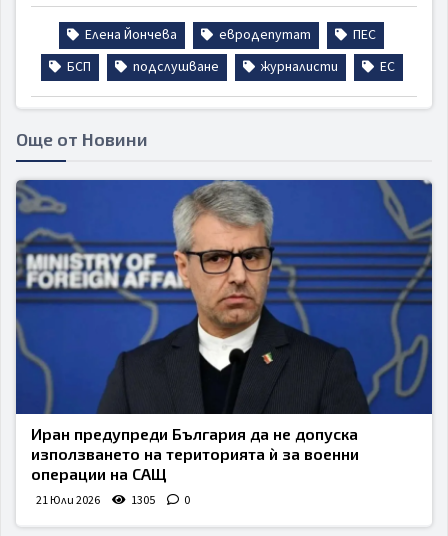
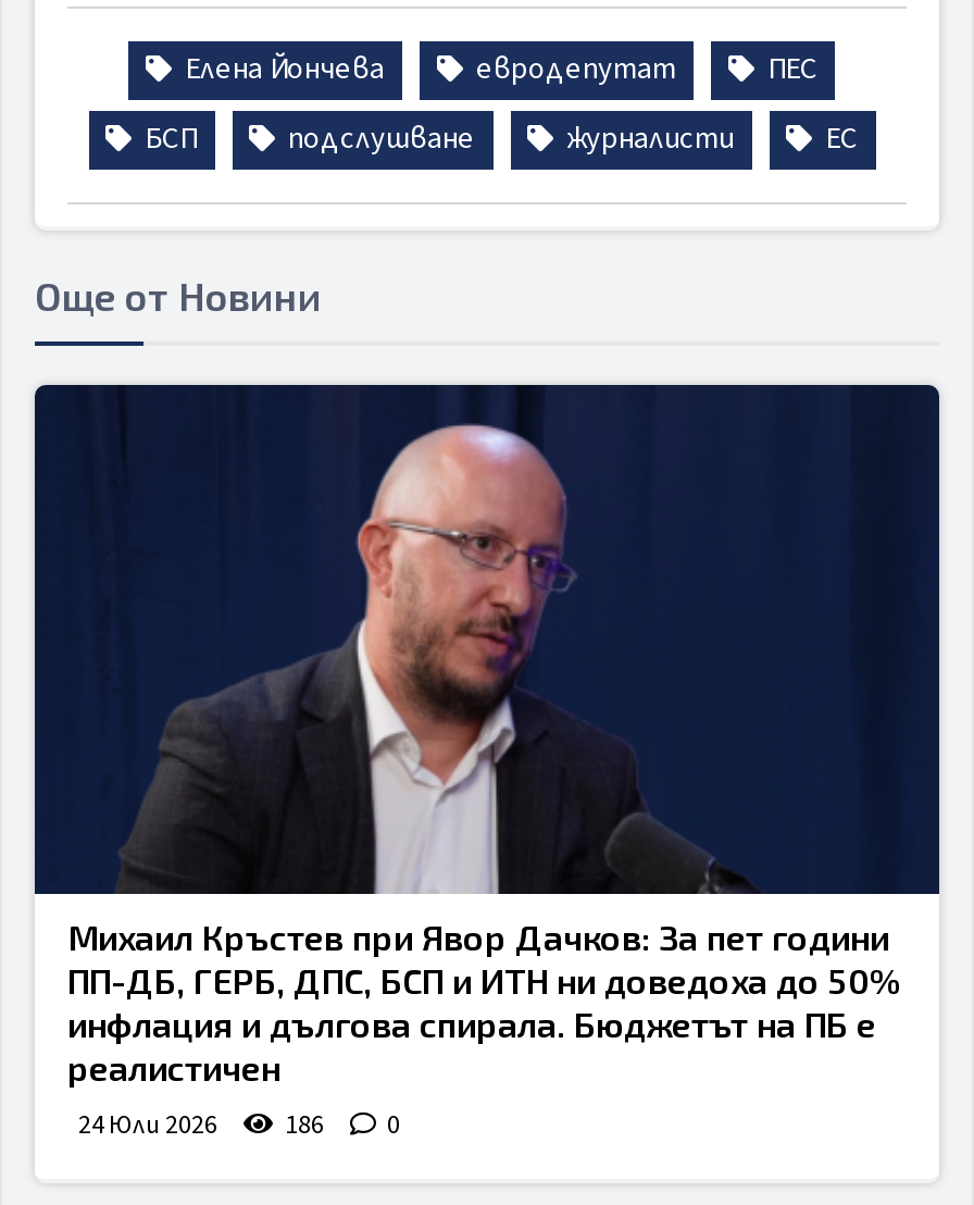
[16,179,432,483] [image] | Иран предупреди България да не допуска | използването на територията ѝ за военни | операции на САЩ -> [35,383,939,1087] [image] | Михаил Кръстев при Явор Дачков: За пет години | ПП-ДБ, ГЕРБ, ДПС, БСП и ИТН ни доведоха до 50% | инфлация и дългова спирала. Бюджетът на ПБ е | реалистичен
[36,492,155,509] 21 Юли 2026 | 1305 -> [78,1106,324,1143] 24 Юли 2026 | 186

